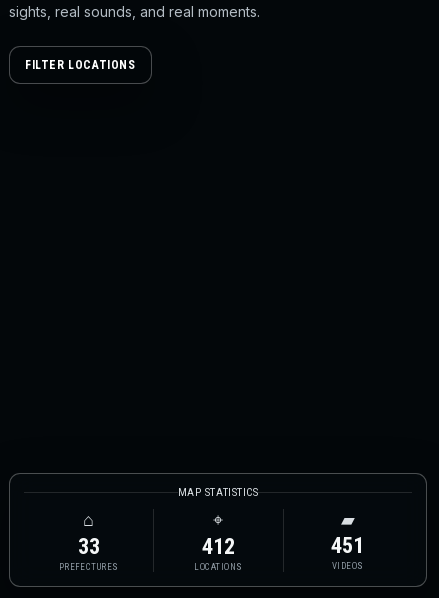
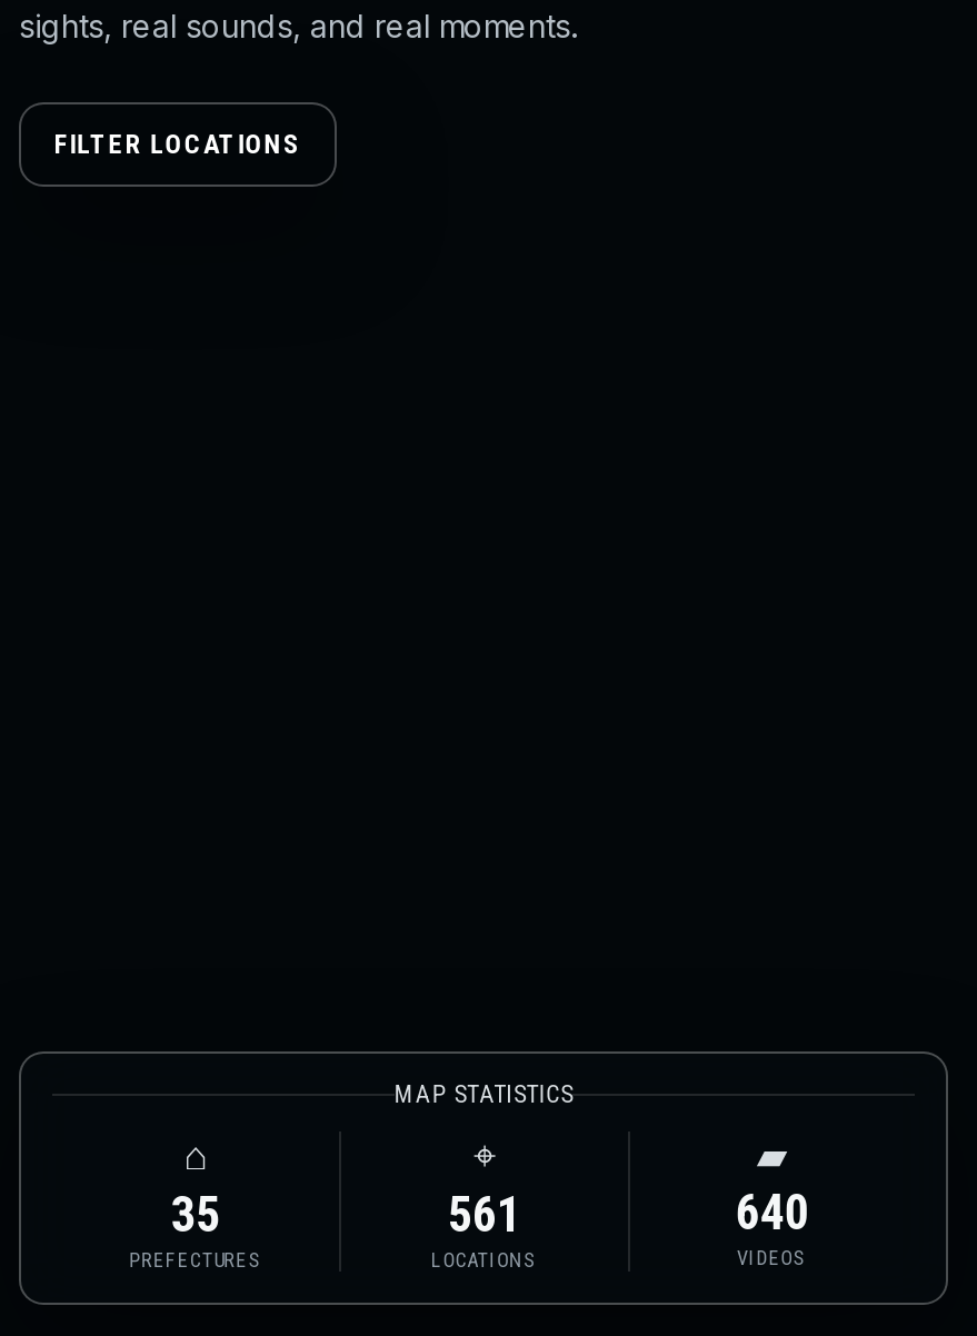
[78,534,100,559] 33 -> [172,1187,221,1243] 35
[202,534,235,559] 412 -> [448,1187,521,1243] 561
[331,533,364,558] 451 -> [735,1185,809,1240] 640

